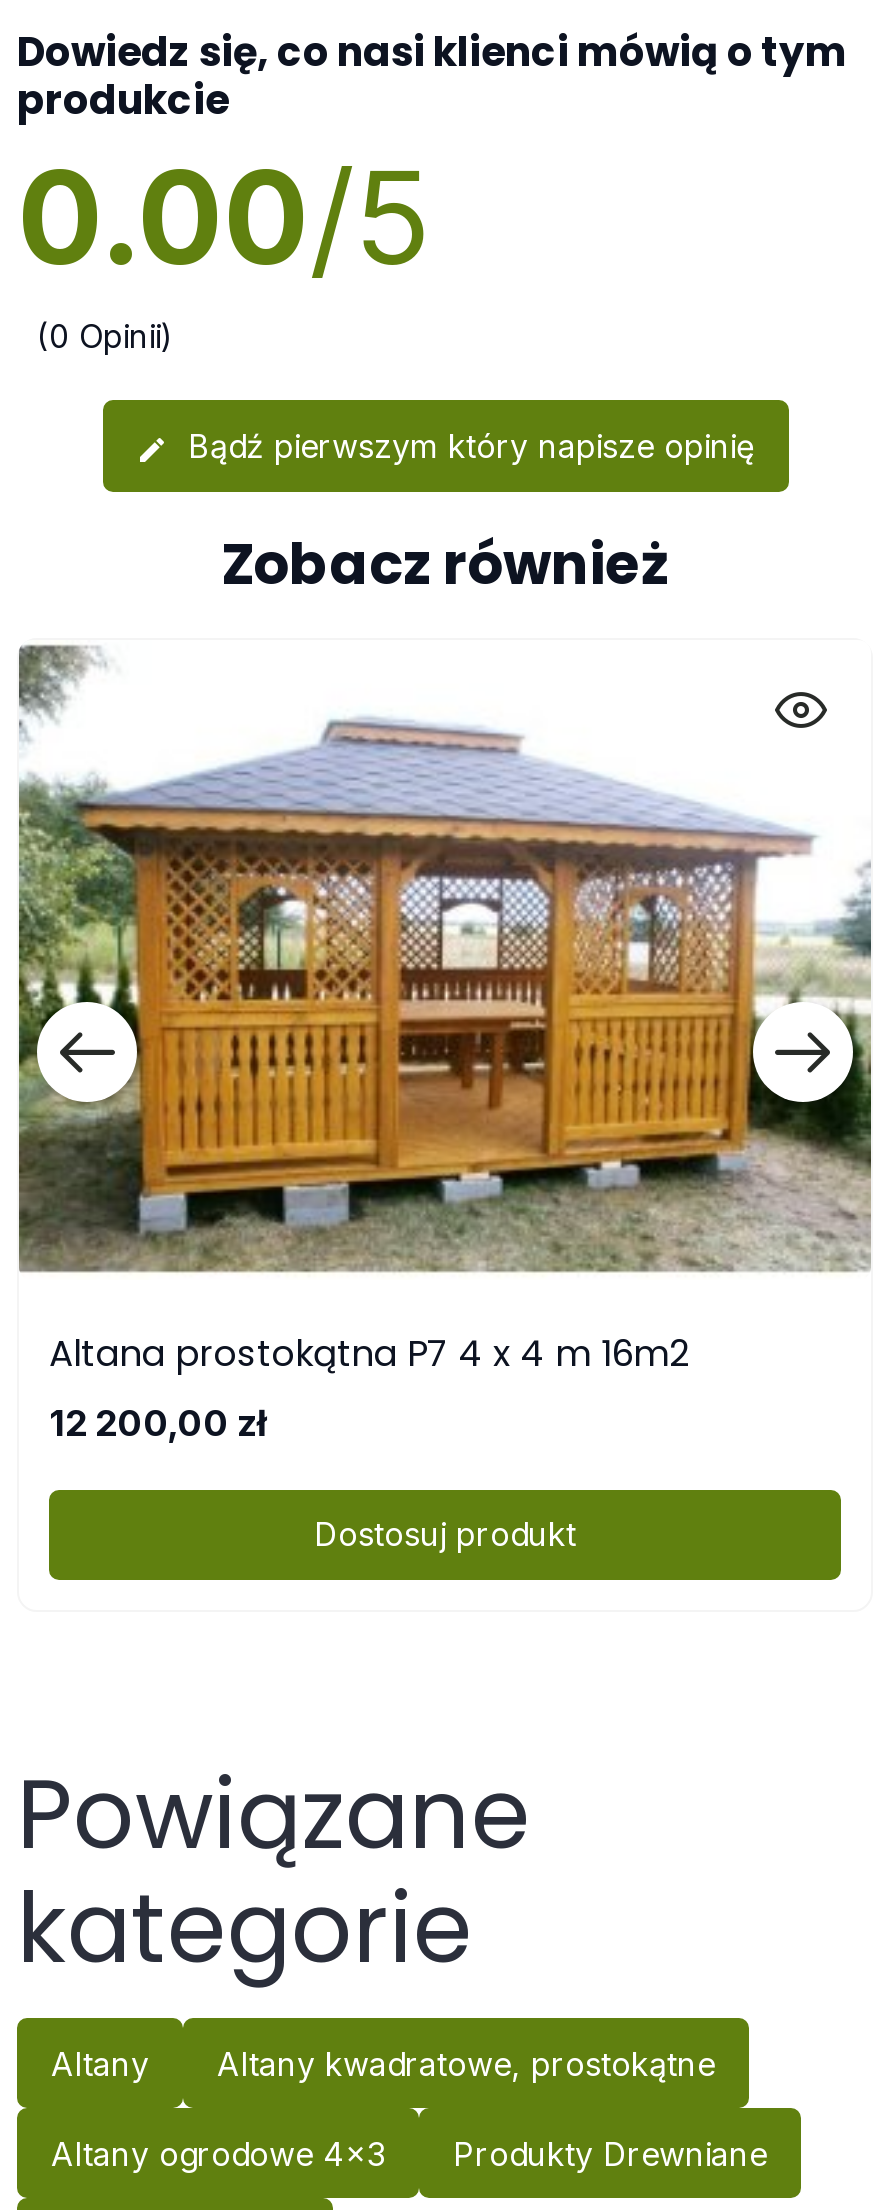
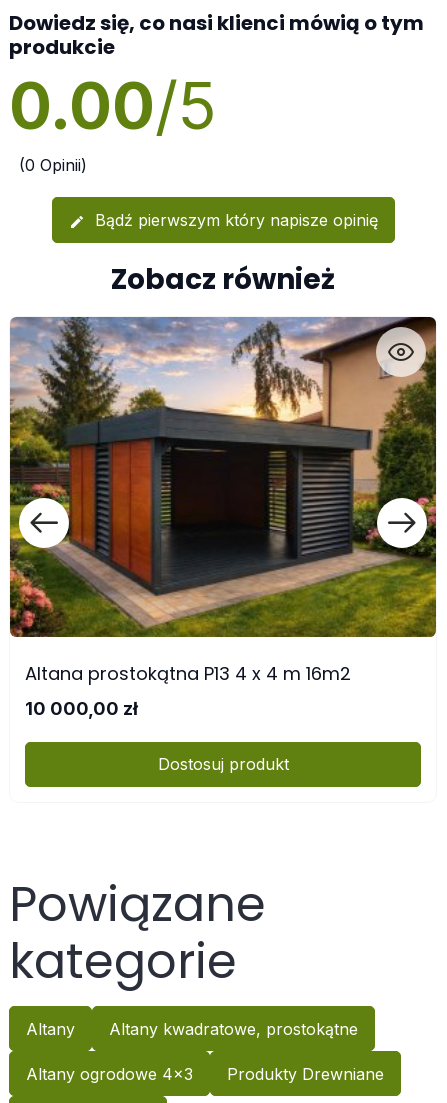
[17,640,873,1377] [image] | Altana prostokątna P7 4 x 4 m 16m2 -> [9,316,437,686] [image] | Altana prostokątna P13 4 x 4 m 16m2
[49,1401,267,1443] 12 200,00 zł -> [25,698,138,719] 10 000,00 zł

